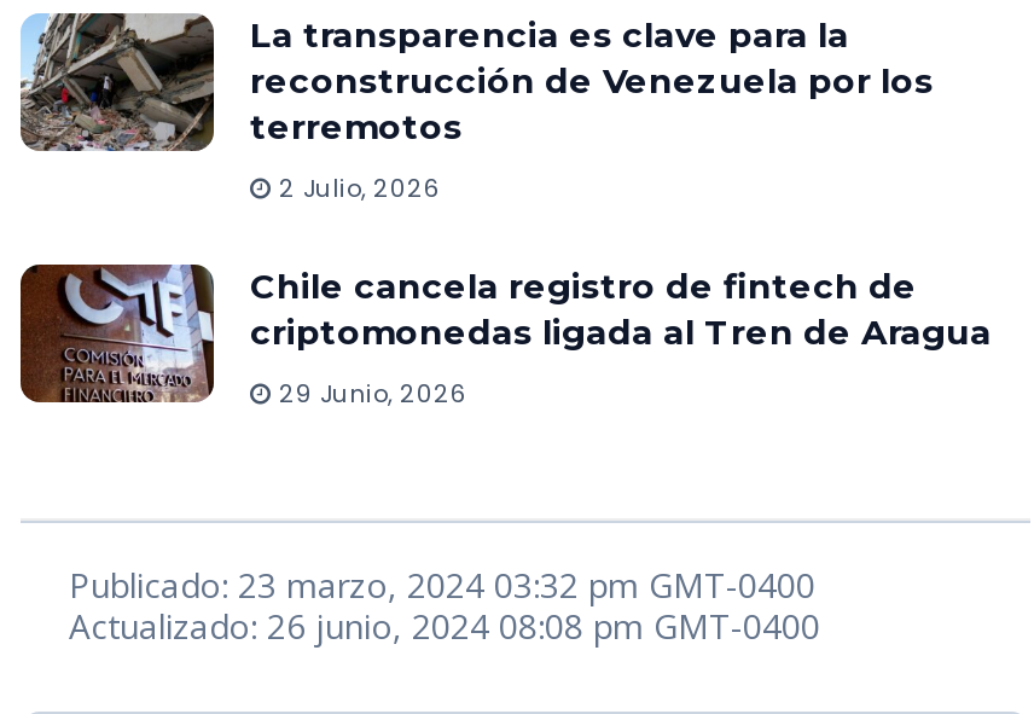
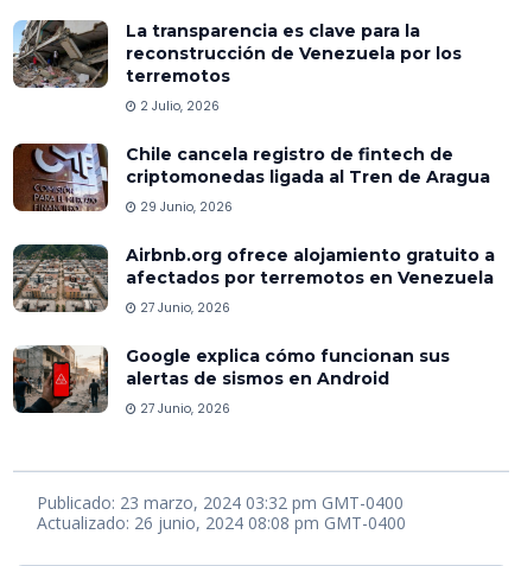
none -> [12,243,495,418] [image] | Airbnb.org ofrece alojamiento gratuito a | afectados por terremotos en Venezuela | 27 Junio, 2026 | Google explica cómo funcionan sus | alertas de sismos en Android | 27 Junio, 2026
none -> [13,344,109,414] [image]

